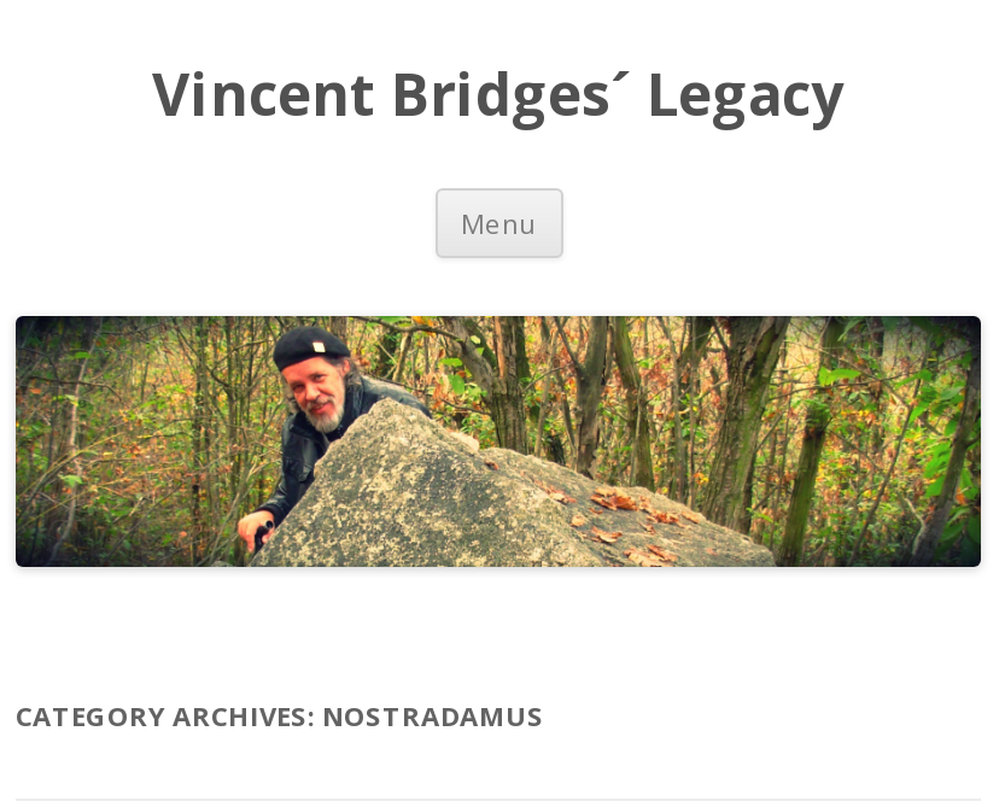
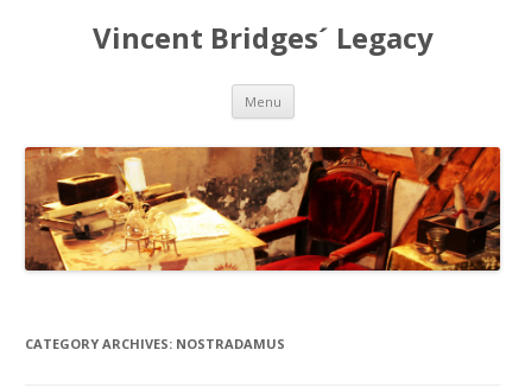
[13,314,983,569] [image] -> [24,146,501,272] [image]

